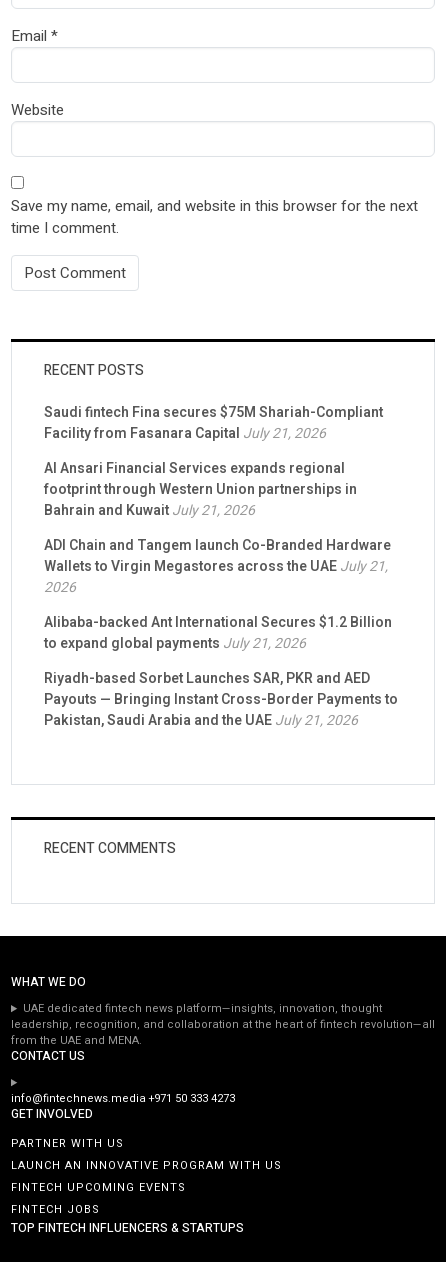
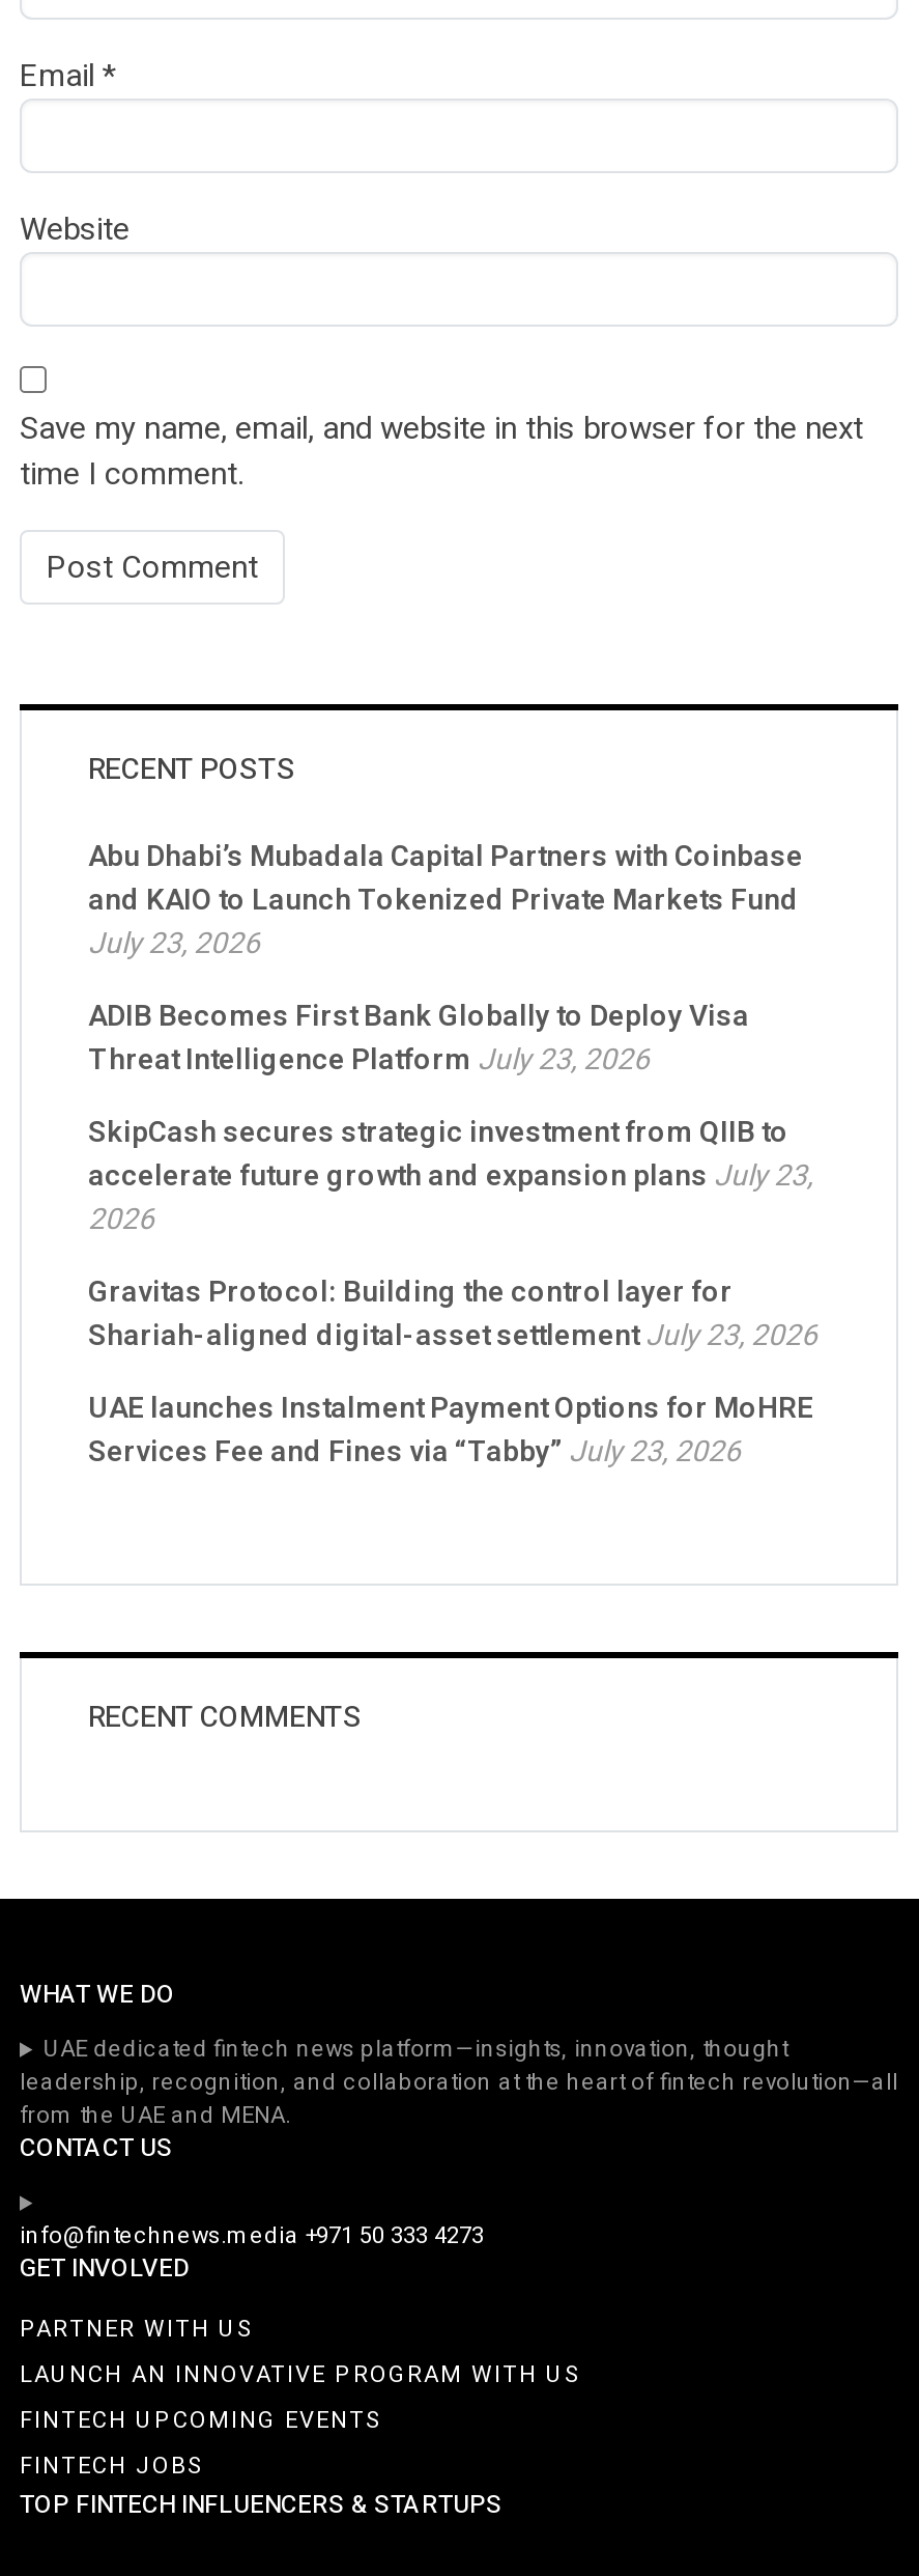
[44,402,383,444] Saudi fintech Fina secures $75M Shariah-Compliant | Facility from Fasanara Capital July 21, 2026 -> [88,835,803,966] Abu Dhabi’s Mubadala Capital Partners with Coinbase | and KAIO to Launch Tokenized Private Markets Fund | July 23, 2026
[44,458,357,521] Al Ansari Financial Services expands regional | footprint through Western Union partnerships in | Bahrain and Kuwait July 21, 2026 -> [88,995,749,1082] ADIB Becomes First Bank Globally to Deploy Visa | Threat Intelligence Platform July 23, 2026
[44,535,391,577] ADI Chain and Tangem launch Co-Branded Hardware | Wallets to Virgin Megastores across the UAE July 21, -> [88,1111,813,1198] SkipCash secures strategic investment from QIIB to | accelerate future growth and expansion plans July 23,
[44,612,392,654] Alibaba-backed Ant International Secures $1.2 Billion | to expand global payments July 21, 2026 -> [88,1271,817,1358] Gravitas Protocol: Building the control layer for | Shariah-aligned digital-asset settlement July 23, 2026
[44,668,398,731] Riyadh-based Sorbet Launches SAR, PKR and AED | Payouts — Bringing Instant Cross-Border Payments to | Pakistan, Saudi Arabia and the UAE July 21, 2026 -> [88,1387,813,1474] UAE launches Instalment Payment Options for MoHRE | Services Fee and Fines via “Tabby” July 23, 2026

